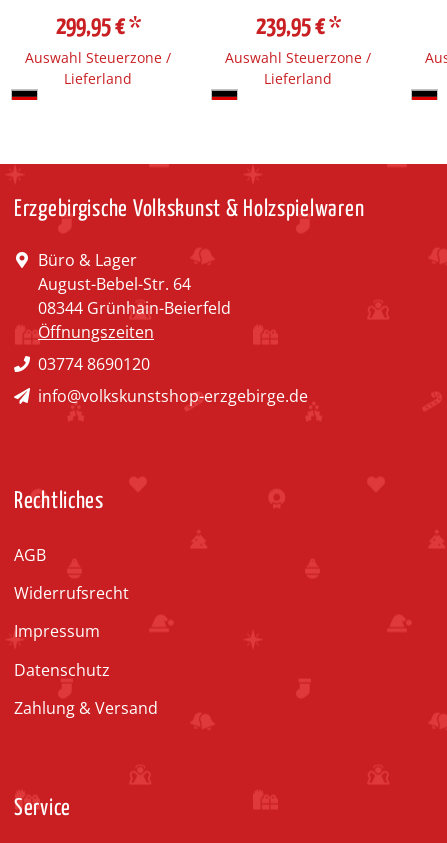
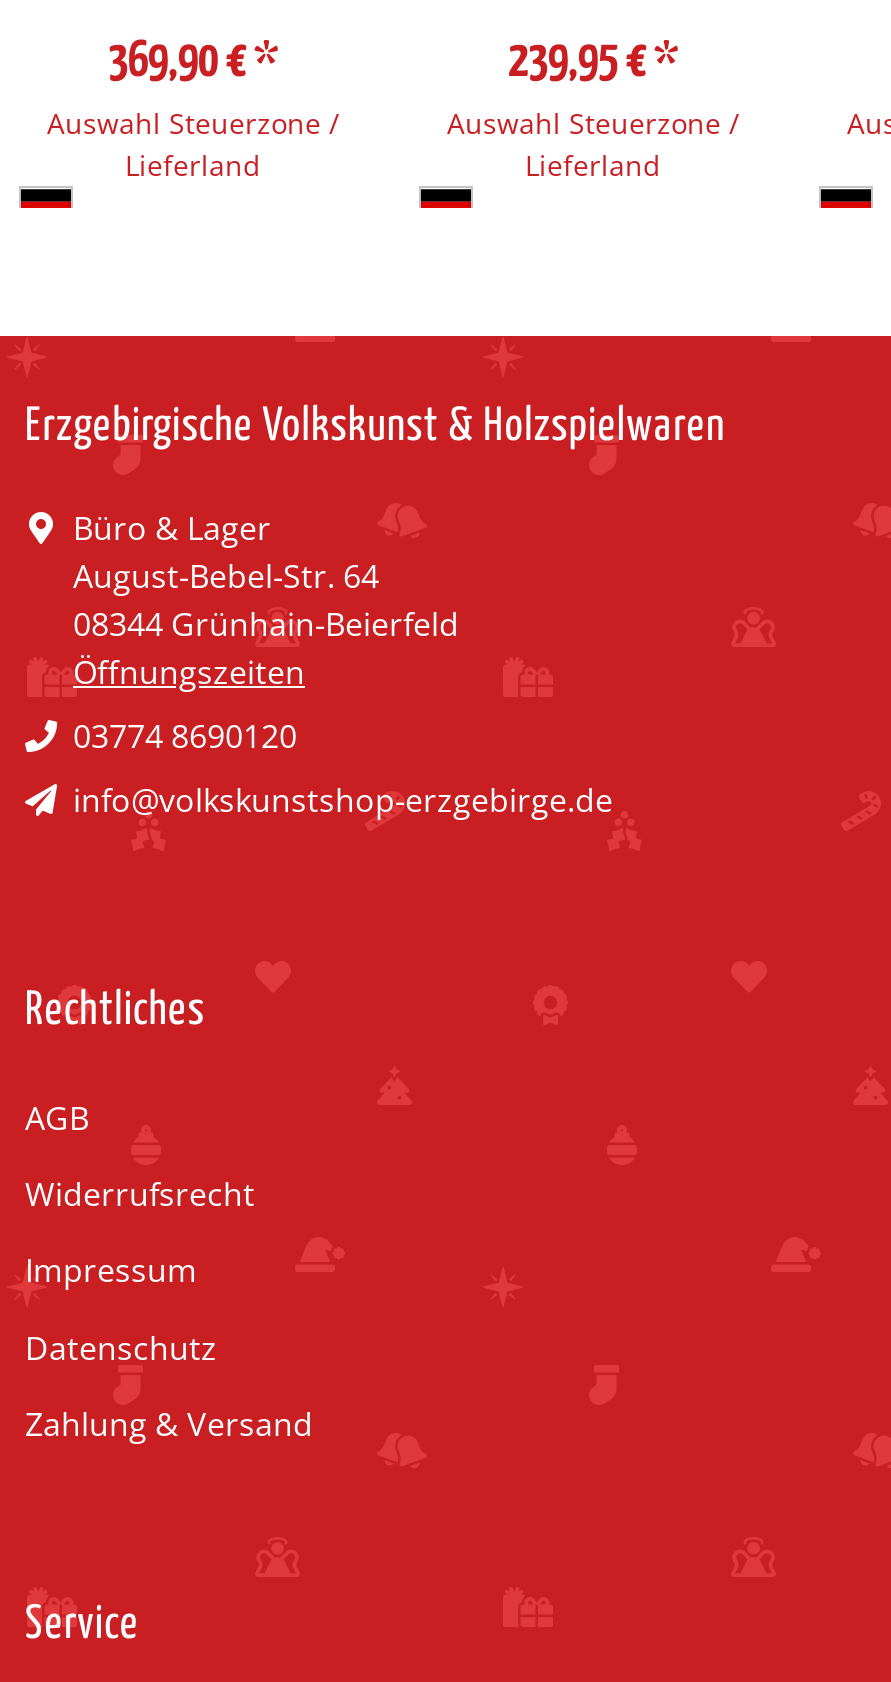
[55,15,140,39] 299,95 €* -> [108,39,278,87] 369,90 €*

